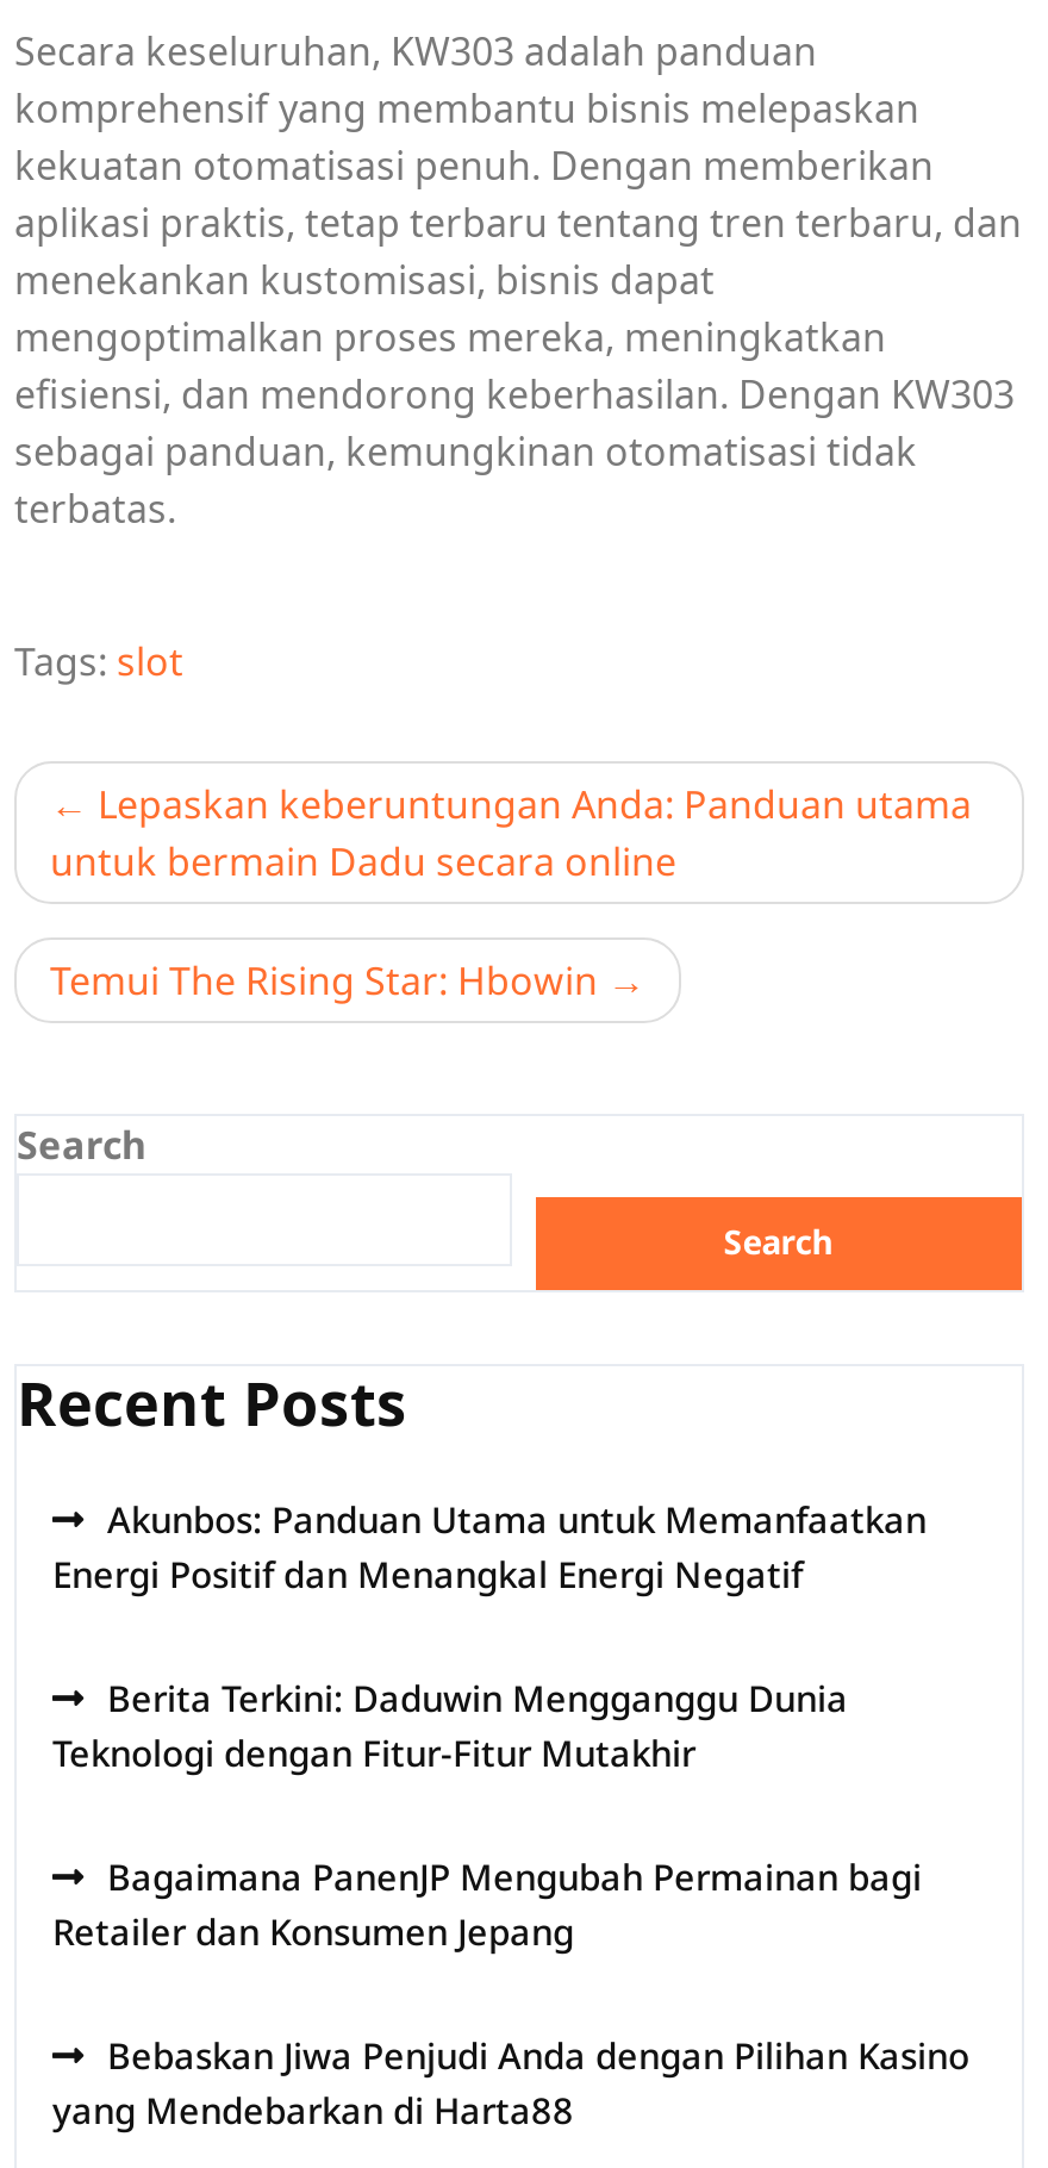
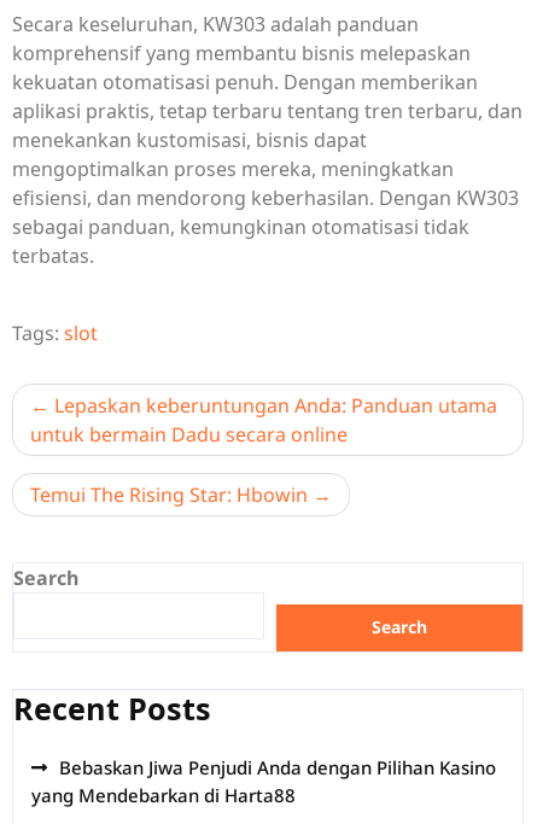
[52,1494,927,1954] Akunbos: Panduan Utama untuk Memanfaatkan | Energi Positif dan Menangkal Energi Negatif | Berita Terkini: Daduwin Mengganggu Dunia | Teknologi dengan Fitur-Fitur Mutakhir | Bagaimana PanenJP Mengubah Permainan bagi | Retailer dan Konsumen Jepang -> none

